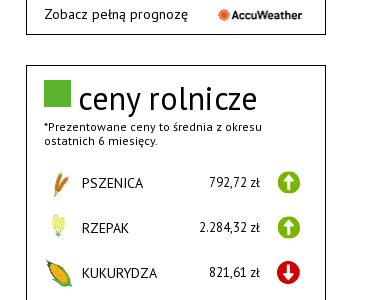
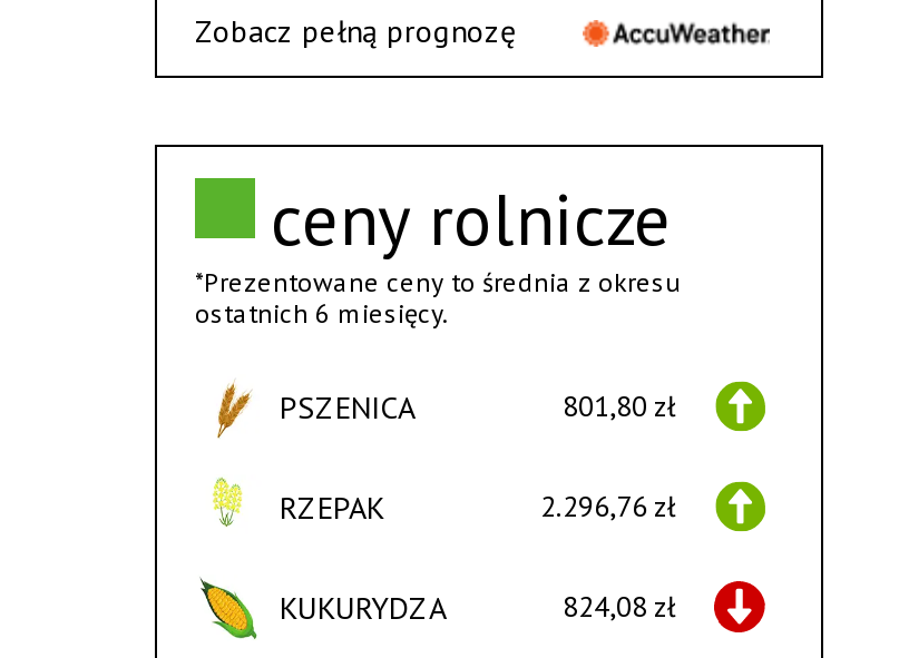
[209,174,260,191] 792,72 zł -> [563,387,676,425] 801,80 zł
[199,219,260,236] 2.284,32 zł -> [540,487,676,525] 2.296,76 zł
[209,264,260,281] 821,61 zł -> [563,587,676,625] 824,08 zł

